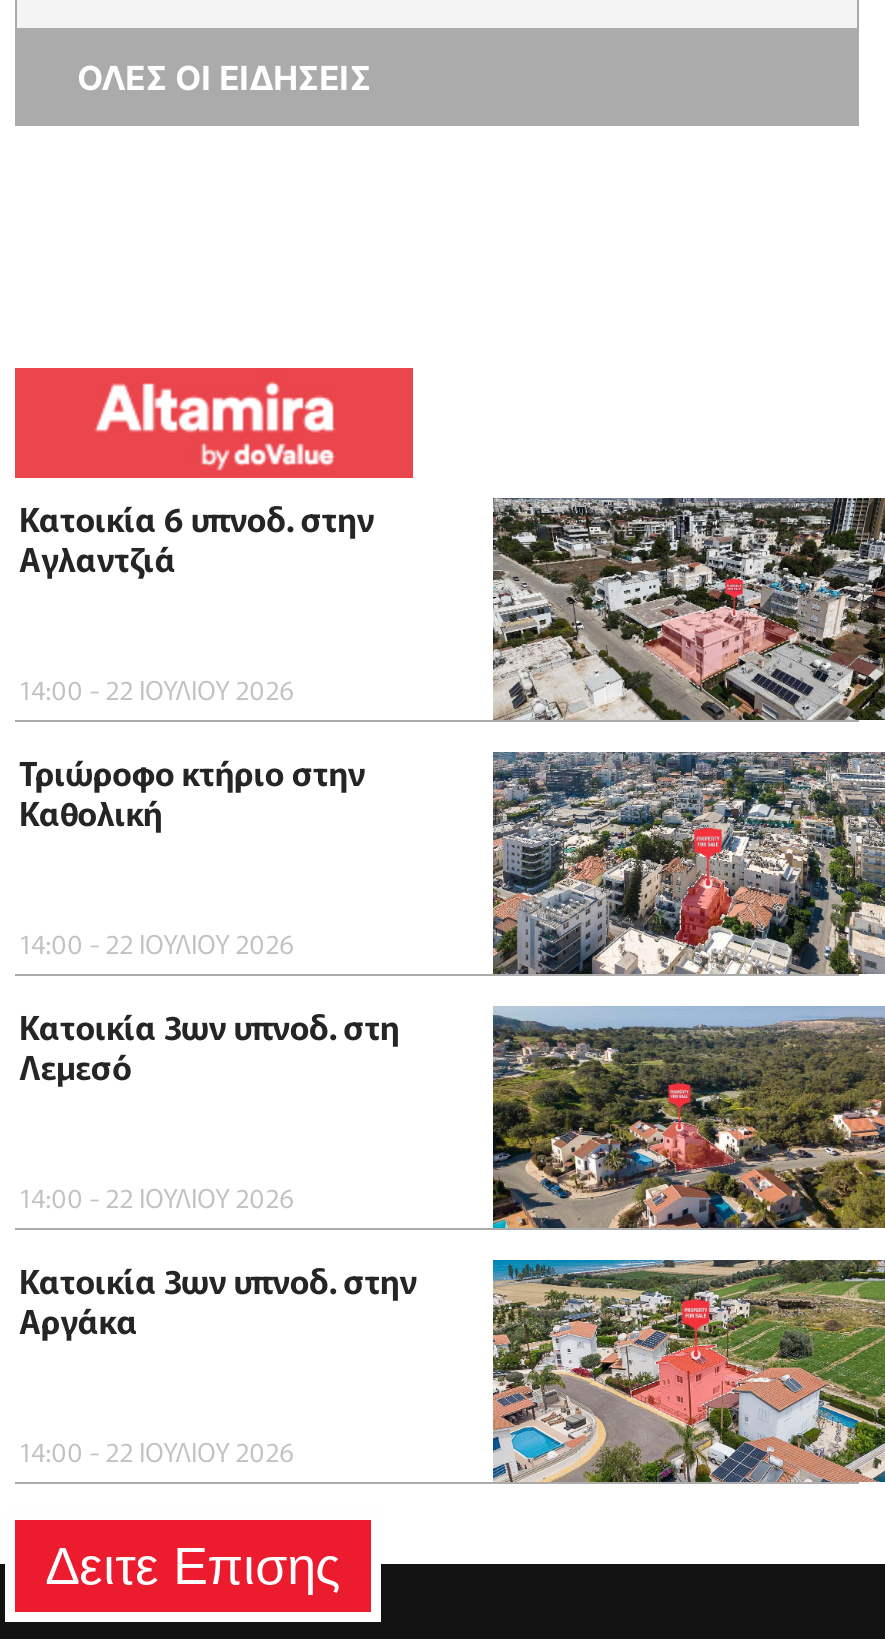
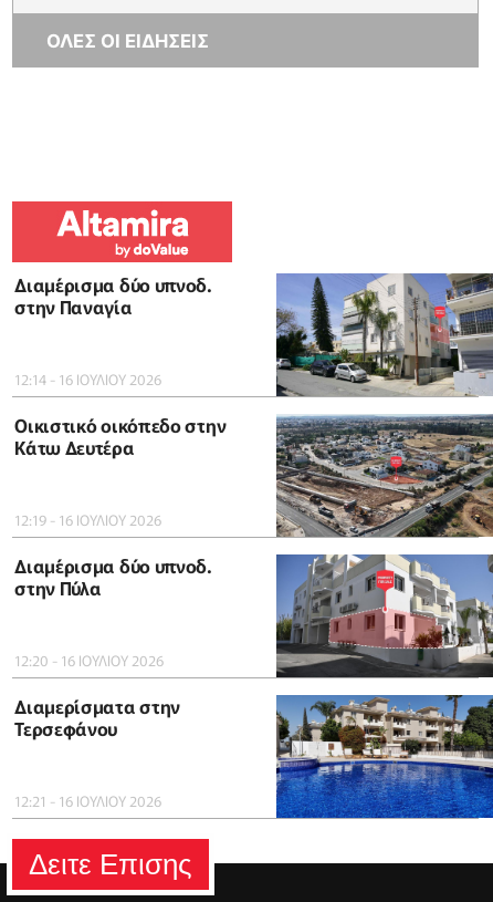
[19,494,374,582] Κατοικία 6 υπνοδ. στην | Αγλαντζιά -> [14,271,211,320] Διαμέρισμα δύο υπνοδ. | στην Παναγία
[491,496,879,722] [image] -> [275,272,490,397] [image]
[19,670,293,708] 14:00 - 22 ΙΟΥΛΙΟΥ 2026 -> [14,368,161,389] 12:14 - 16 ΙΟΥΛΙΟΥ 2026
[19,748,365,836] Τριώροφο κτήριο στην | Καθολική -> [14,412,226,460] Οικιστικό οικόπεδο στην | Κάτω Δευτέρα
[493,752,879,976] [image] -> [276,414,490,538] [image]
[19,924,293,962] 14:00 - 22 ΙΟΥΛΙΟΥ 2026 -> [14,509,161,530] 12:19 - 16 ΙΟΥΛΙΟΥ 2026
[19,1002,399,1090] Κατοικία 3ων υπνοδ. στη | Λεμεσό -> [14,552,211,601] Διαμέρισμα δύο υπνοδ. | στην Πύλα
[491,1006,879,1230] [image] -> [275,554,490,678] [image]
[19,1177,293,1215] 14:00 - 22 ΙΟΥΛΙΟΥ 2026 -> [14,649,164,670] 12:20 - 16 ΙΟΥΛΙΟΥ 2026
[19,1255,417,1343] Κατοικία 3ων υπνοδ. στην | Αργάκα -> [14,692,180,741] Διαμερίσματα στην | Τερσεφάνου
[491,1258,879,1484] [image] -> [275,694,490,819] [image]
[19,1431,293,1469] 14:00 - 22 ΙΟΥΛΙΟΥ 2026 -> [14,790,161,811] 12:21 - 16 ΙΟΥΛΙΟΥ 2026

